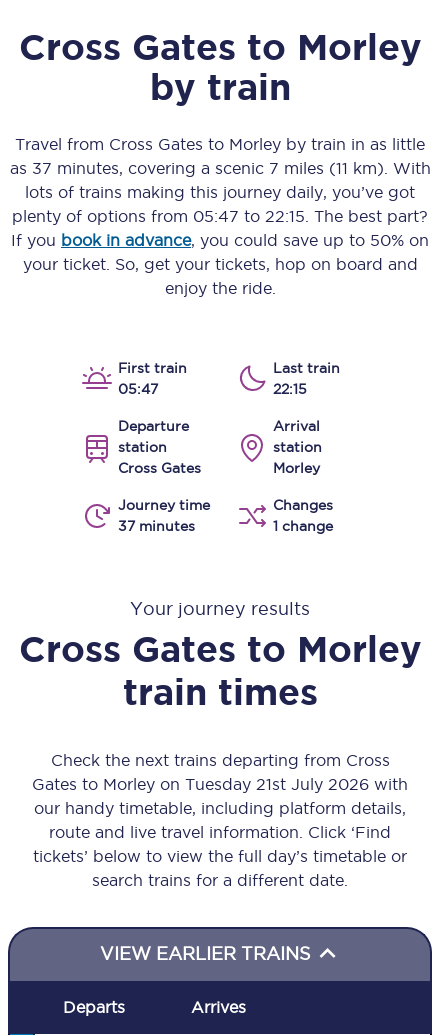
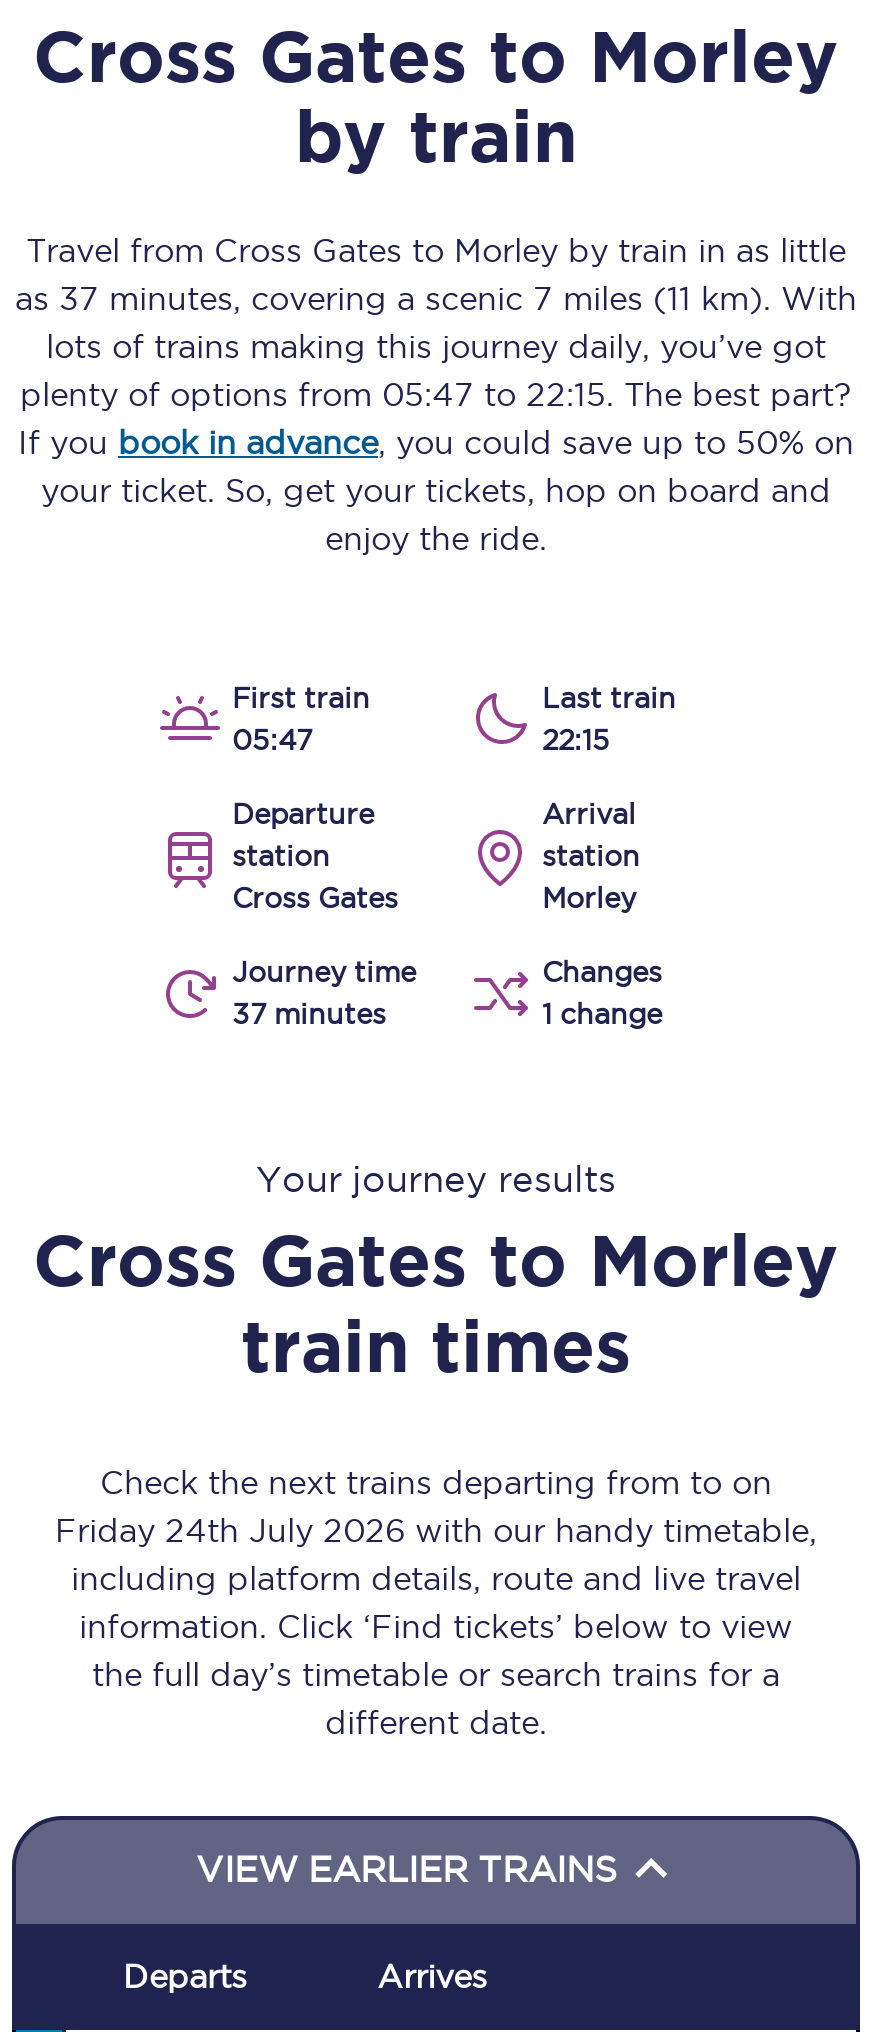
[32,751,408,889] Check the next trains departing from Cross | Gates to Morley on Tuesday 21st July 2026 with | our handy timetable, including platform details, | route and live travel information. Click ‘Find | tickets’ below to view the full day’s timetable or | search trains for a different date. -> [55,1464,817,1740] Check the next trains departing from to on | Friday 24th July 2026 with our handy timetable, | including platform details, route and live travel | information. Click ‘Find tickets’ below to view | the full day’s timetable or search trains for a | different date.

